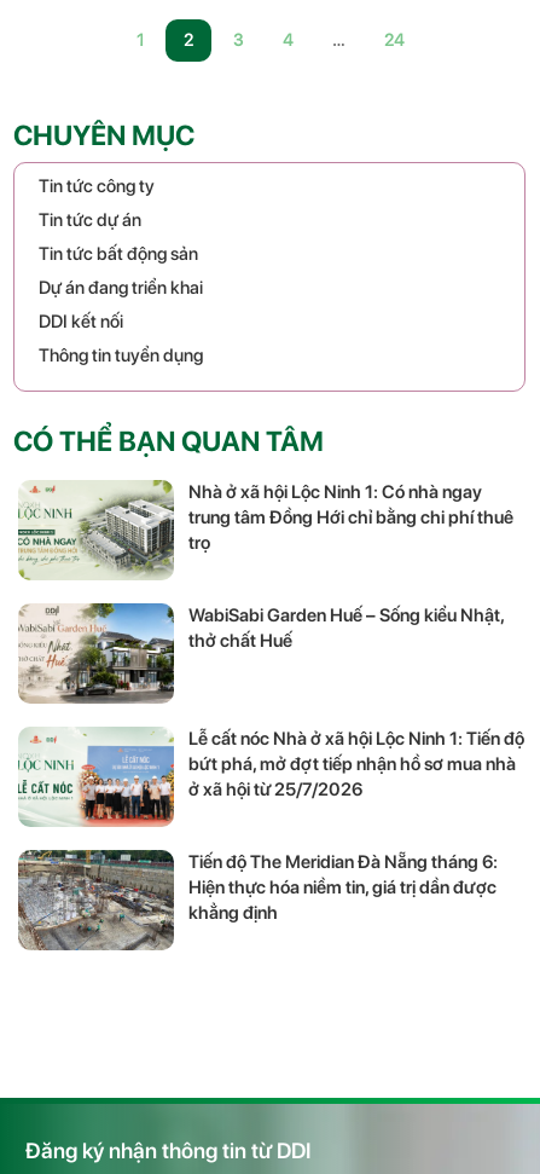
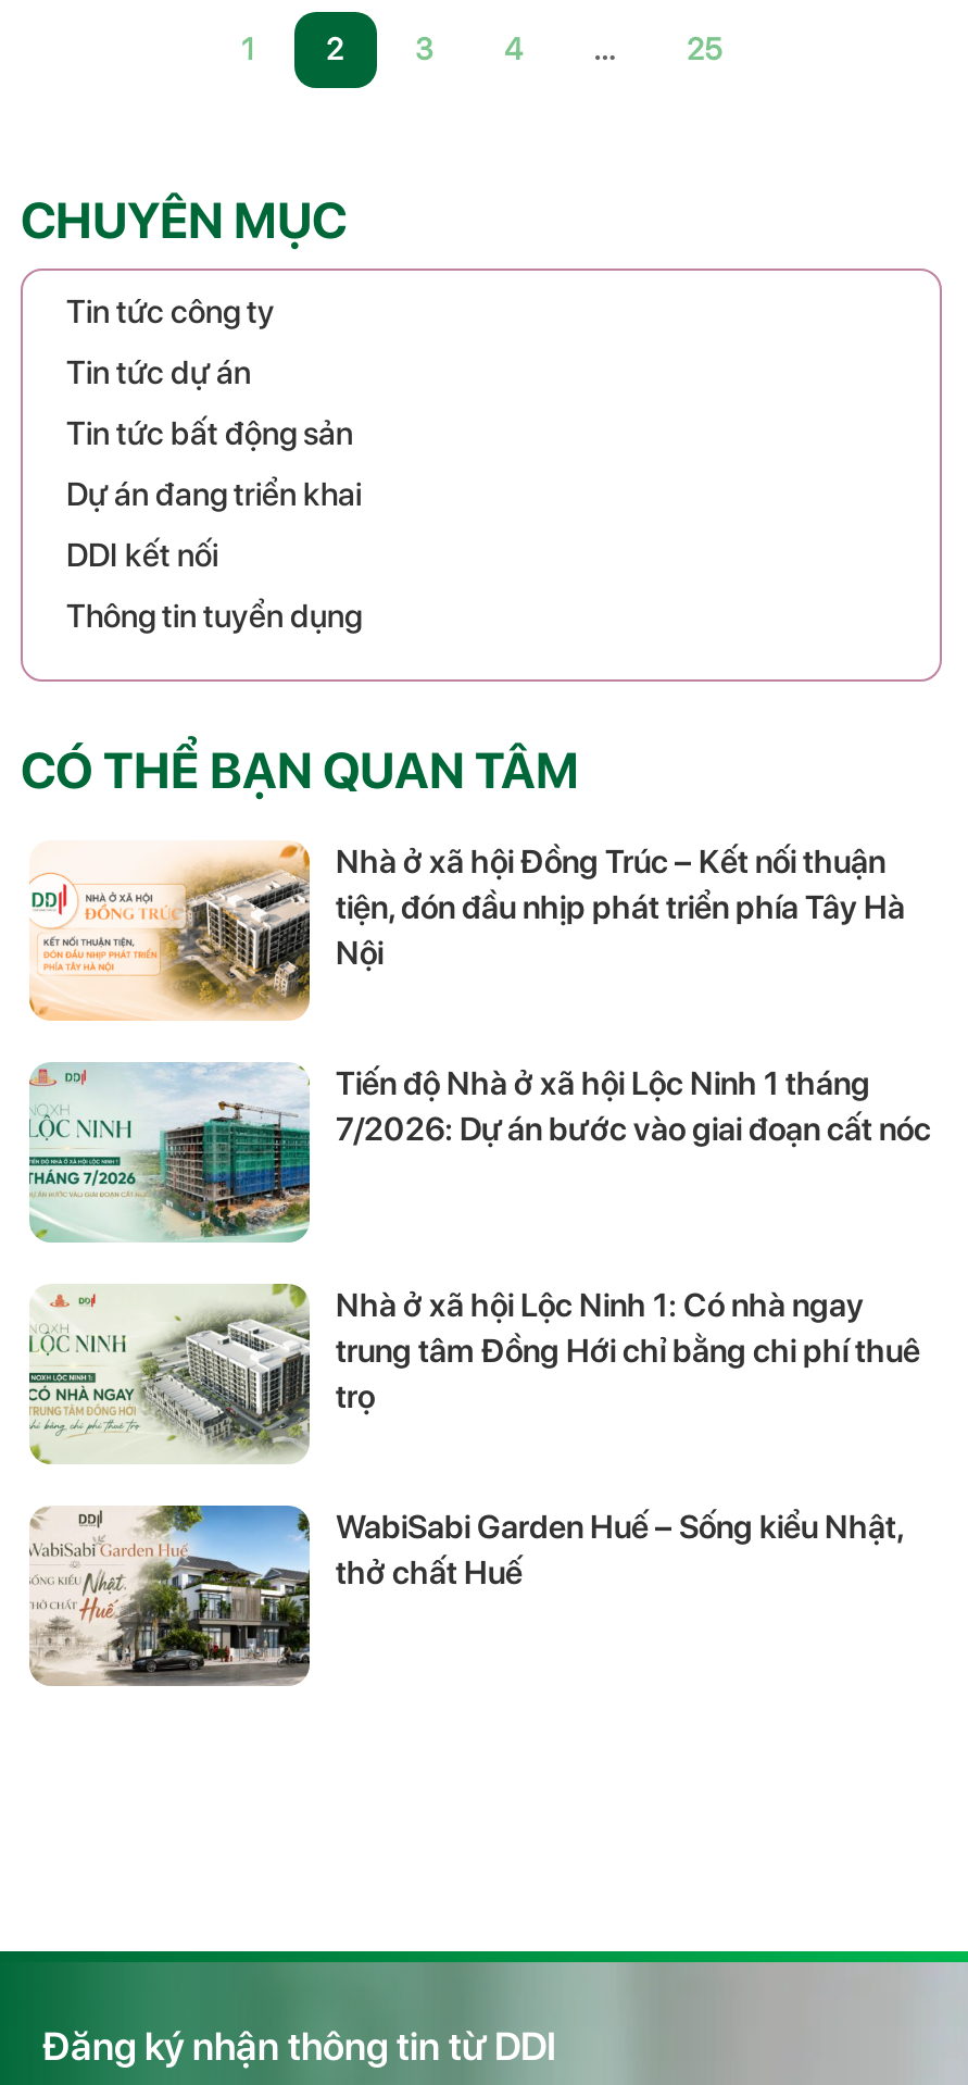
[384,30,403,50] 24 -> [687,32,721,66] 25
none -> [29,842,931,1149] [image] | Nhà ở xã hội Đồng Trúc – Kết nối thuận | tiện, đón đầu nhịp phát triển phía Tây Hà | Nội | Tiến độ Nhà ở xã hội Lộc Ninh 1 tháng | 7/2026: Dự án bước vào giai đoạn cất nóc
none -> [29,1062,312,1243] [image]
moved [16,480,513,652] -> [25,1284,920,1593]: [image] | Nhà ở xã hội Lộc Ninh 1: Có nhà ngay | trung tâm Đồng Hới chỉ bằng chi phí thuê | trọ | WabiSabi Garden Huế – Sống kiểu Nhật, | thở chất Huế
moved [16,601,176,705] -> [25,1501,314,1688]: [image]
[18,728,524,924] [image] | Lễ cất nóc Nhà ở xã hội Lộc Ninh 1: Tiến độ | bứt phá, mở đợt tiếp nhận hồ sơ mua nhà | ở xã hội từ 25/7/2026 | Tiến độ The Meridian Đà Nẵng tháng 6: | Hiện thực hóa niềm tin, giá trị dần được | khẳng định -> none
[17,849,172,950] [image] -> none

